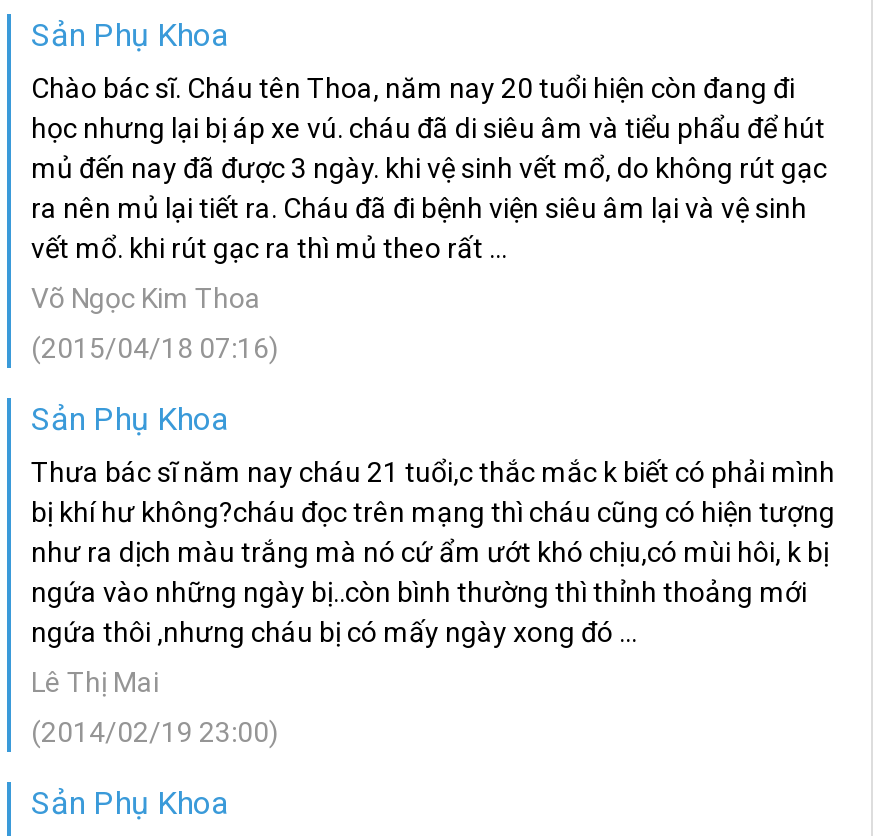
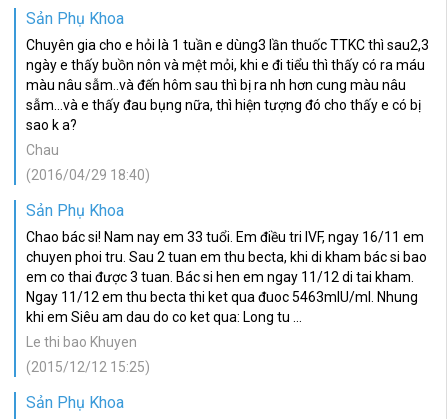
[31,72,827,264] Chào bác sĩ. Cháu tên Thoa, năm nay 20 tuổi hiện còn đang đi | học nhưng lại bị áp xe vú. cháu đã di siêu âm và tiểu phẩu để hút | mủ đến nay đã được 3 ngày. khi vệ sinh vết mổ, do không rút gạc | ra nên mủ lại tiết ra. Cháu đã đi bệnh viện siêu âm lại và vệ sinh | vết mổ. khi rút gạc ra thì mủ theo rất ... -> [26,37,429,133] Chuyên gia cho e hỏi là 1 tuần e dùng3 lần thuốc TTKC thì sau2,3 | ngày e thấy buồn nôn và mệt mỏi, khi e đi tiểu thì thấy có ra máu | màu nâu sẫm..và đến hôm sau thì bị ra nh hơn cung màu nâu | sẫm...và e thấy đau bụng nữa, thì hiện tượng đó cho thấy e có bị | sao k a?
[31,282,261,314] Võ Ngọc Kim Thoa -> [26,142,59,158] Chau
[31,332,279,364] (2015/04/18 07:16) -> [26,167,150,183] (2016/04/29 18:40)
[31,456,835,648] Thưa bác sĩ năm nay cháu 21 tuổi,c thắc mắc k biết có phải mình | bị khí hư không?cháu đọc trên mạng thì cháu cũng có hiện tượng | như ra dịch màu trắng mà nó cứ ẩm ướt khó chịu,có mùi hôi, k bị | ngứa vào những ngày bị..còn bình thường thì thỉnh thoảng mới | ngứa thôi ,nhưng cháu bị có mấy ngày xong đó ... -> [26,229,427,325] Chao bác si! Nam nay em 33 tuổi. Em điều tri IVF, ngay 16/11 em | chuyen phoi tru. Sau 2 tuan em thu becta, khi di kham bác si bao | em co thai được 3 tuan. Bác si hen em ngay 11/12 di tai kham. | Ngay 11/12 em thu becta thi ket qua đuoc 5463mIU/ml. Nhung | khi em Siêu am dau do co ket qua: Long tu ...
[31,666,159,698] Lê Thị Mai -> [26,334,137,350] Le thi bao Khuyen
[31,716,279,748] (2014/02/19 23:00) -> [26,359,150,375] (2015/12/12 15:25)

